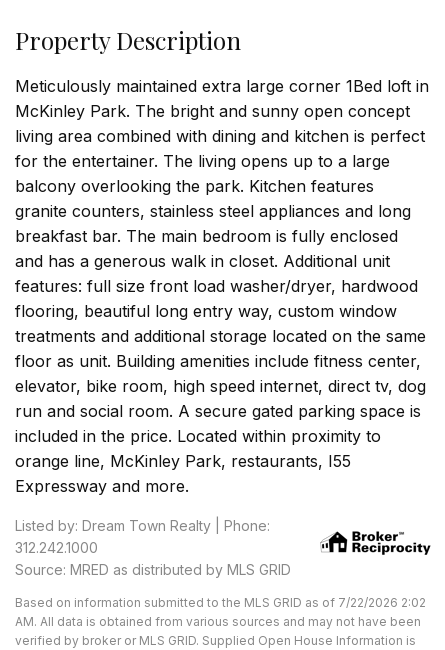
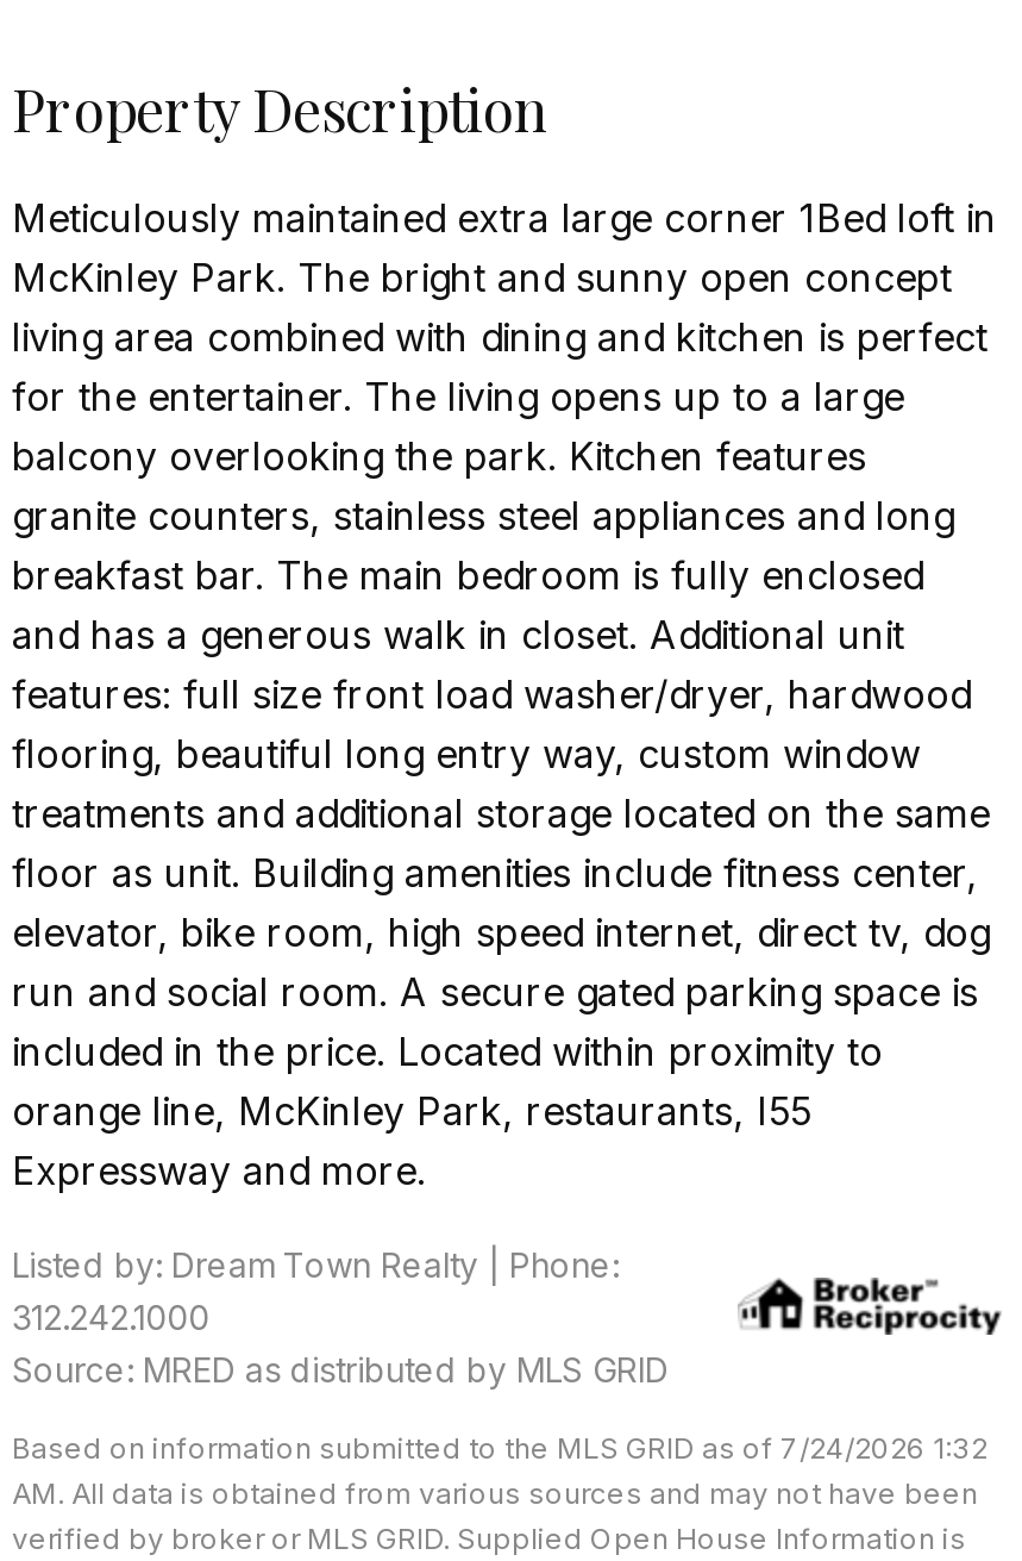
[15,595,426,610] Based on information submitted to the MLS GRID as of 7/22/2026 2:02 -> [12,1430,987,1466] Based on information submitted to the MLS GRID as of 7/24/2026 1:32

